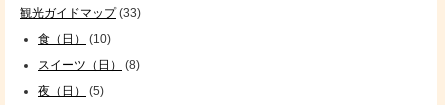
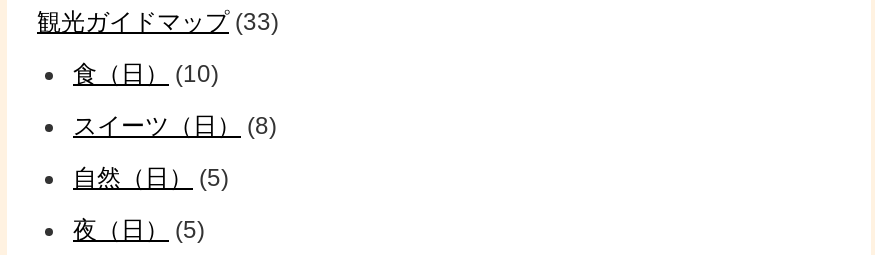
none -> [73,165,229,193] 自然（日）(5)

